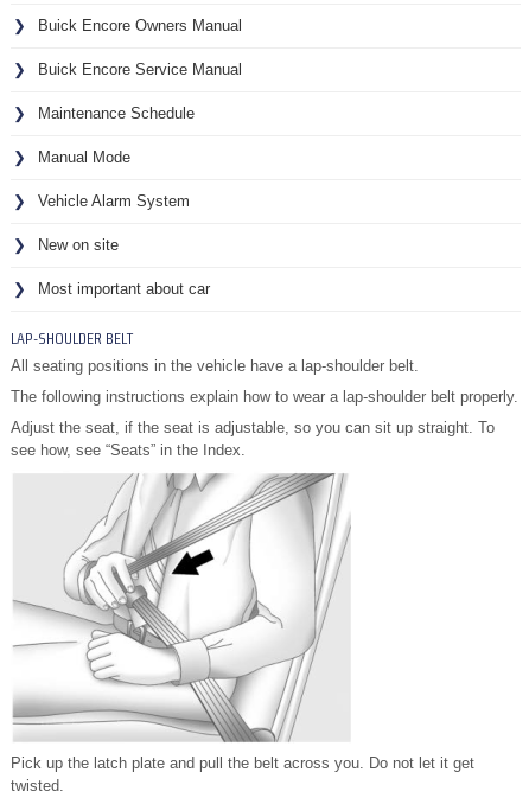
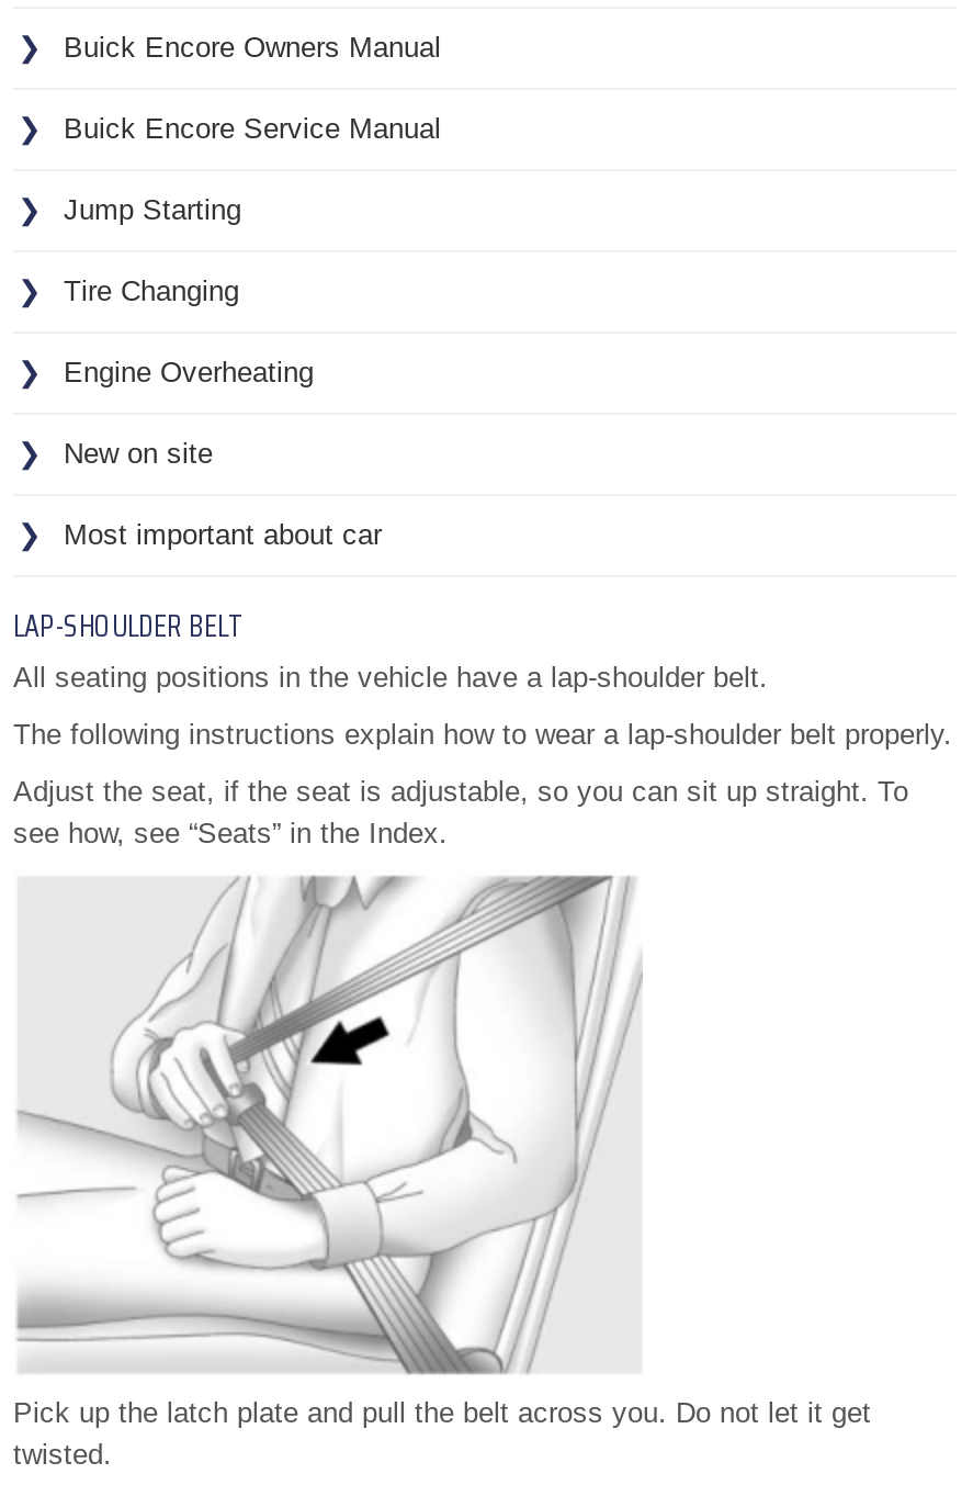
[38,105,195,122] Maintenance Schedule -> [64,194,241,227] Jump Starting
[38,148,130,166] Manual Mode -> [64,275,239,308] Tire Changing
[38,192,190,210] Vehicle Alarm System -> [64,356,314,389] Engine Overheating

